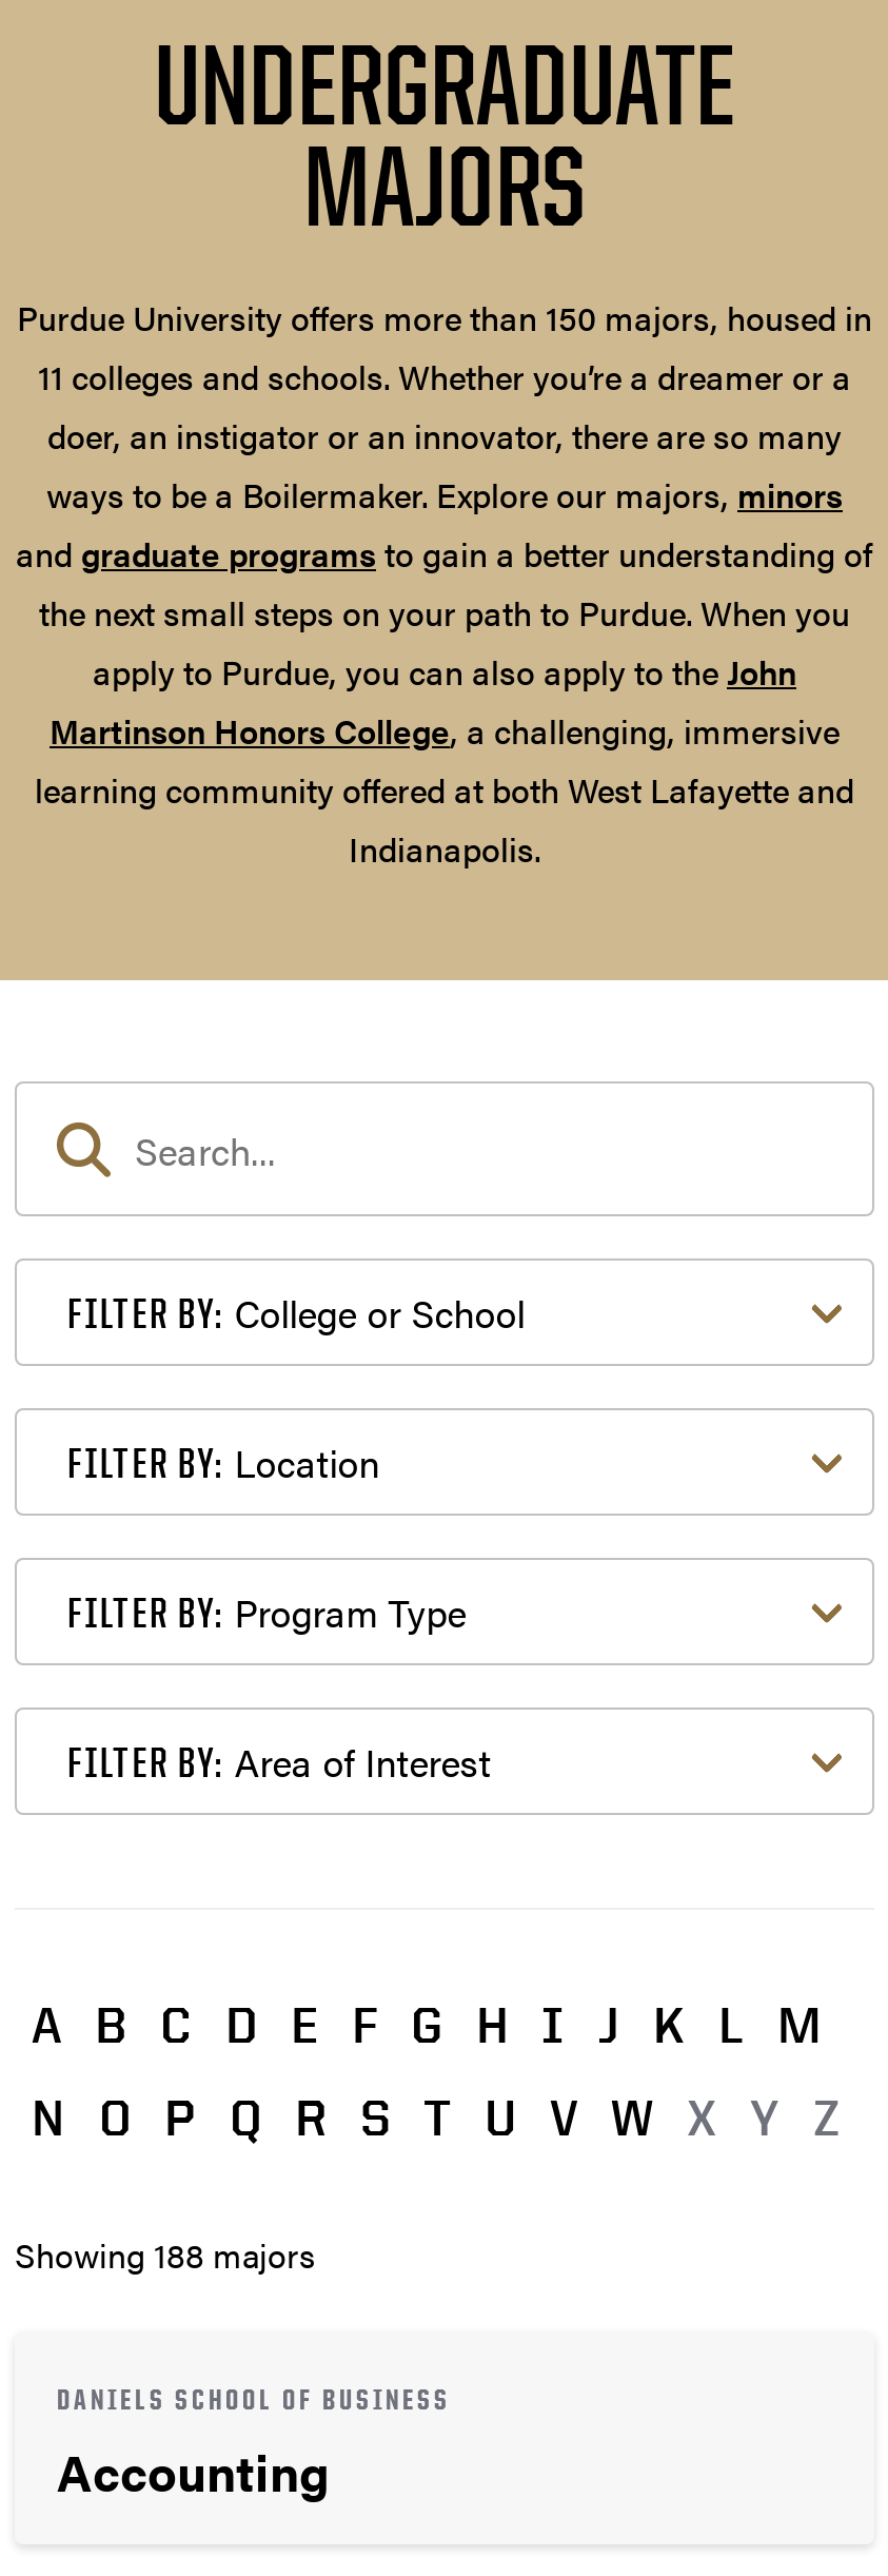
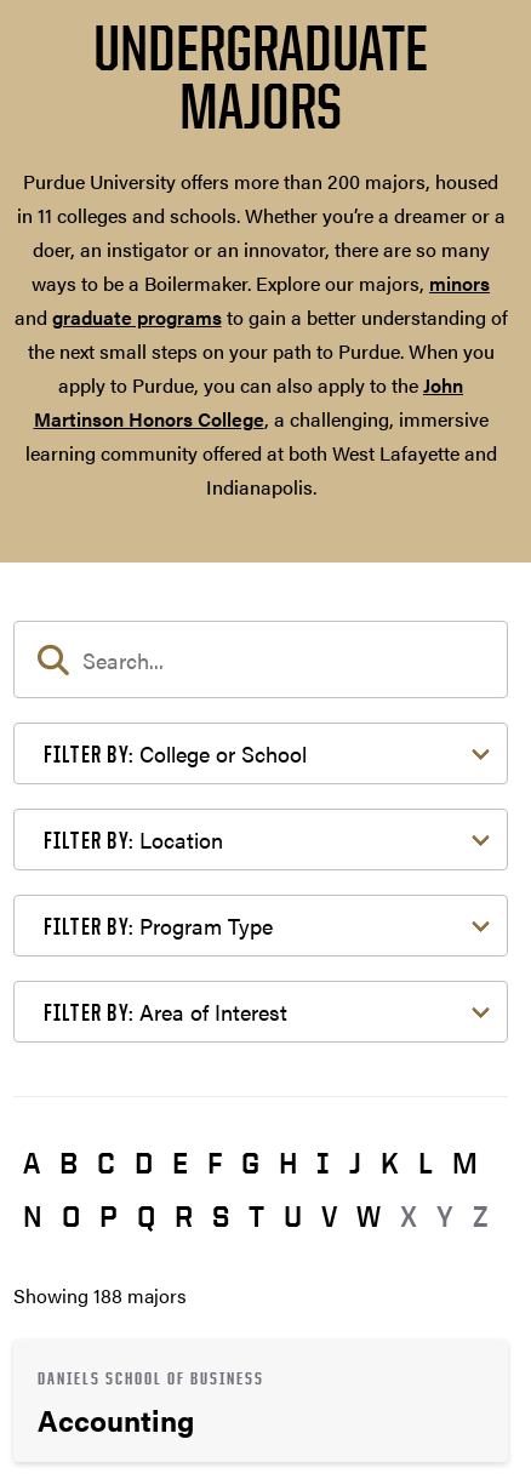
[17,293,872,401] Purdue University offers more than 150 majors, housed in | 11 colleges and schools. Whether you’re a dreamer or a -> [16,168,505,229] Purdue University offers more than 200 majors, housed | in 11 colleges and schools. Whether you’re a dreamer or a

